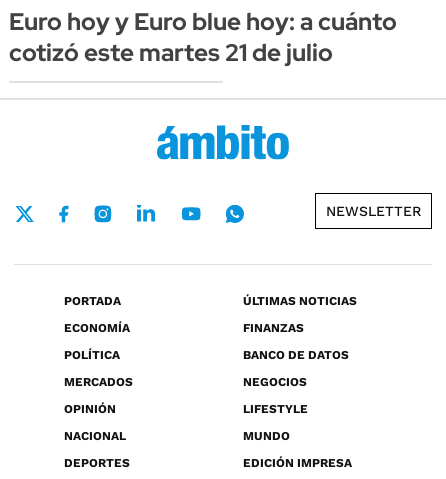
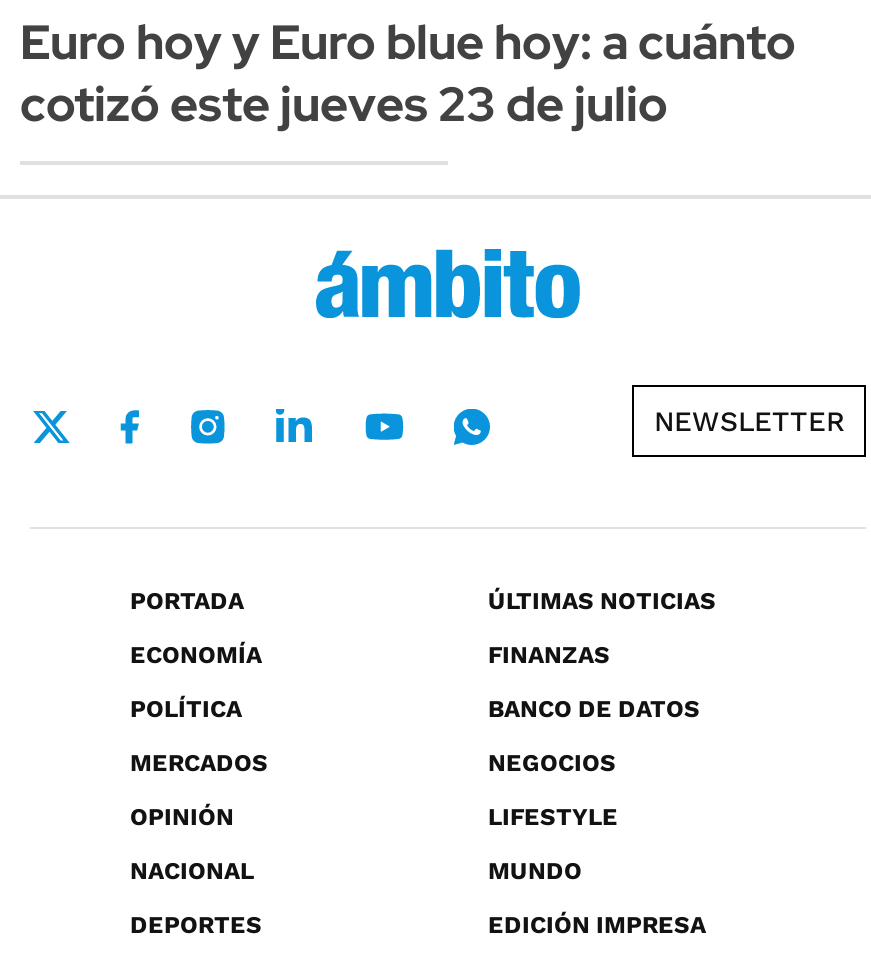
[9,37,333,68] cotizó este martes 21 de julio -> [20,73,668,135] cotizó este jueves 23 de julio

